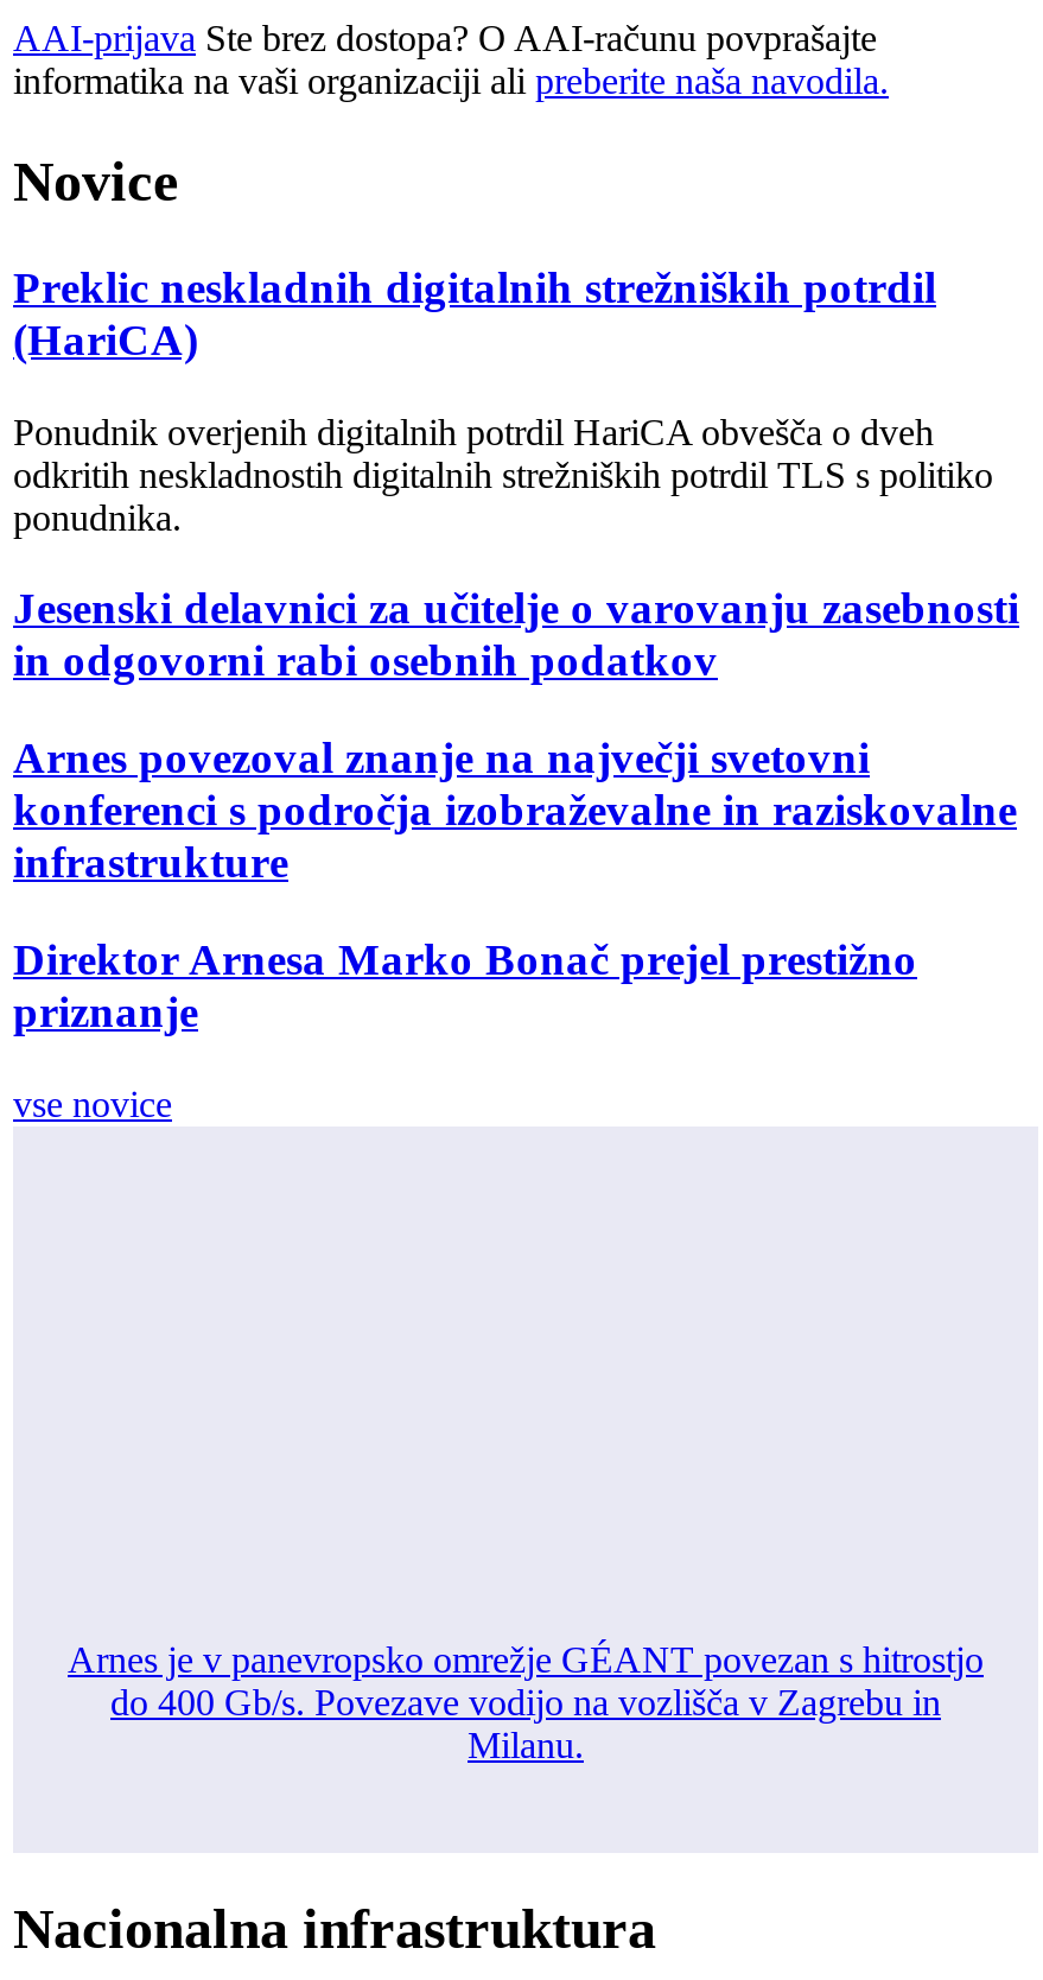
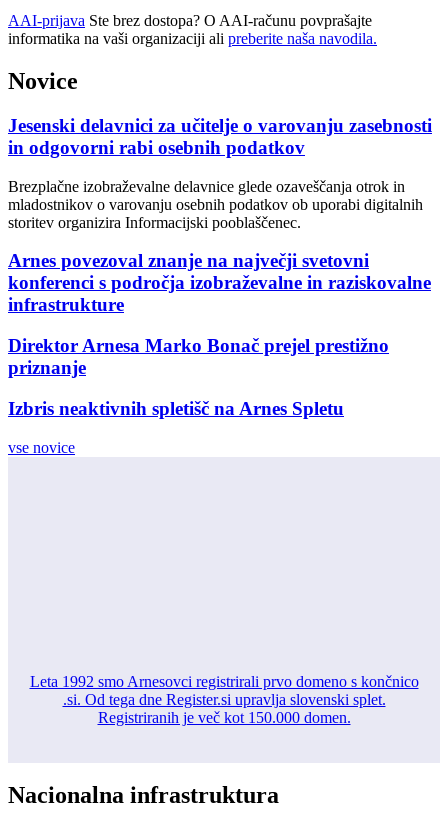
[13,262,993,537] Preklic neskladnih digitalnih strežniških potrdil | (HariCA) | Ponudnik overjenih digitalnih potrdil HariCA obvešča o dveh | odkritih neskladnostih digitalnih strežniških potrdil TLS s politiko | ponudnika. -> none
moved [13,584,1019,686] -> [8,115,432,158]: Jesenski delavnici za učitelje o varovanju zasebnosti | in odgovorni rabi osebnih podatkov
none -> [8,178,423,231] Brezplačne izobraževalne delavnice glede ozaveščanja otrok in | mladostnikov o varovanju osebnih podatkov ob uporabi digitalnih | storitev organizira Informacijski pooblaščenec.
moved [13,733,1017,1036] -> [8,250,431,378]: Arnes povezoval znanje na največji svetovni | konferenci s področja izobraževalne in raziskovalne | infrastrukture | Direktor Arnesa Marko Bonač prejel prestižno | priznanje
none -> [8,398,344,419] Izbris neaktivnih spletišč na Arnes Spletu
[68,1638,984,1764] Arnes je v panevropsko omrežje GÉANT povezan s hitrostjo | do 400 Gb/s. Povezave vodijo na vozlišča v Zagrebu in | Milanu. -> [29,672,418,725] Leta 1992 smo Arnesovci registrirali prvo domeno s končnico | .si. Od tega dne Register.si upravlja slovenski splet. | Registriranih je več kot 150.000 domen.

